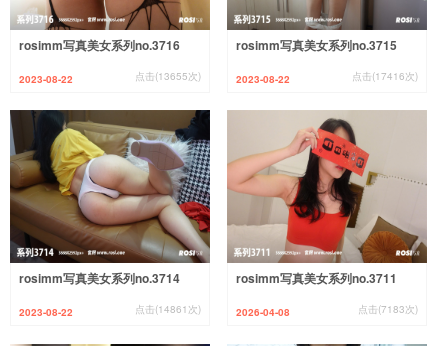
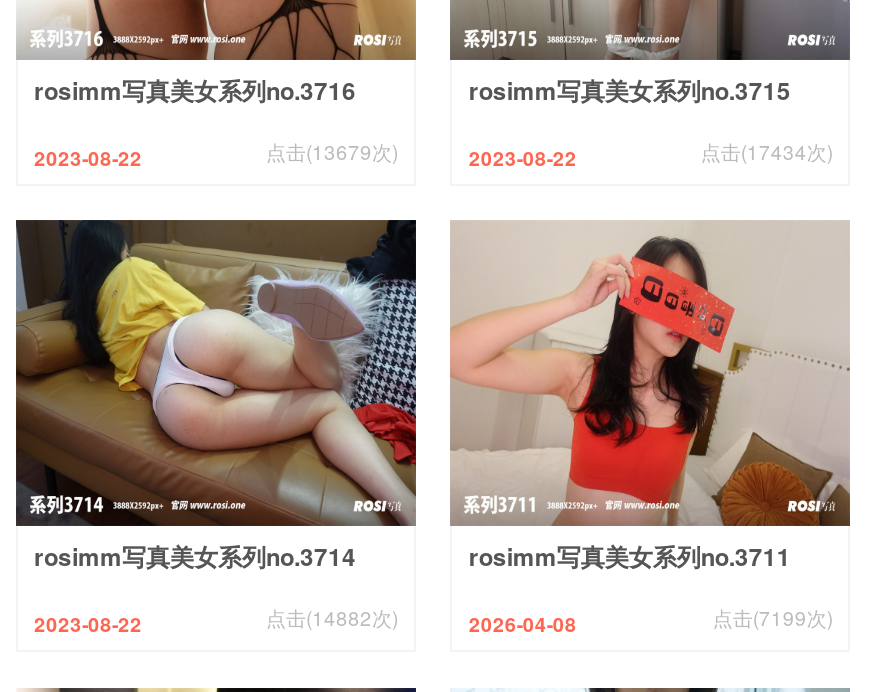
[135,69,201,83] 点击(13655次) -> [266,138,398,166] 点击(13679次)
[352,69,418,83] 点击(17416次) -> [701,138,833,166] 点击(17434次)
[135,302,201,316] 点击(14861次) -> [266,605,398,633] 点击(14882次)
[358,302,418,316] 点击(7183次) -> [713,605,833,633] 点击(7199次)

